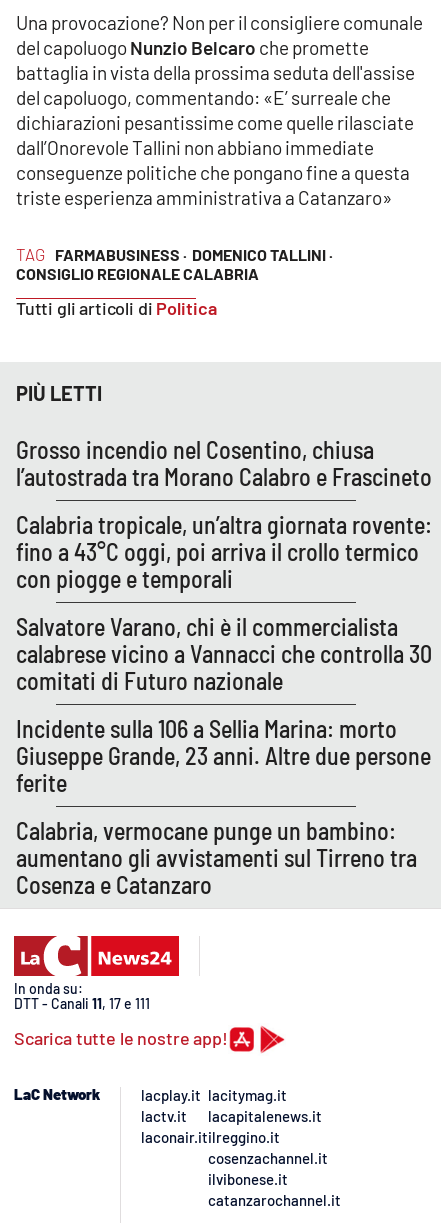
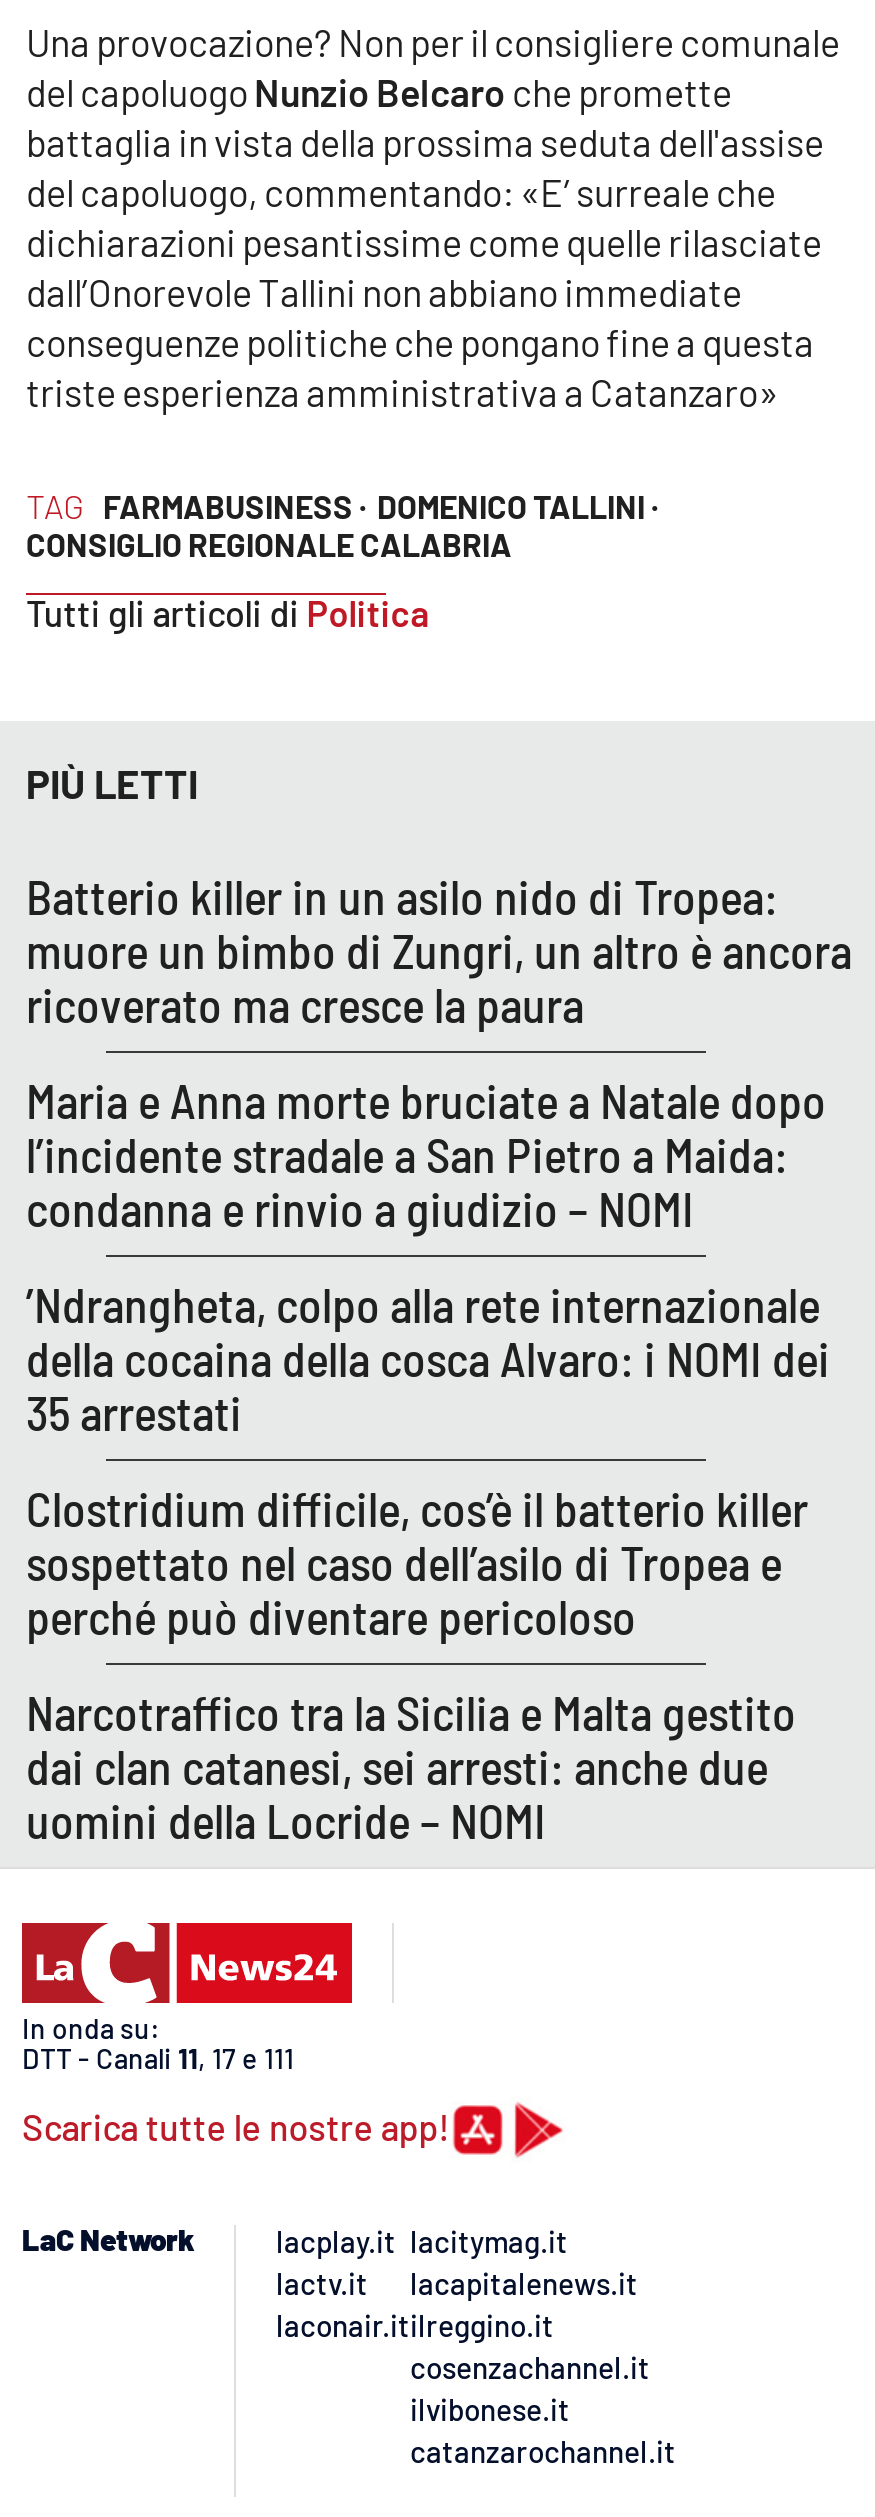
[16,435,432,491] Grosso incendio nel Cosentino, chiusa | l’autostrada tra Morano Calabro e Frascineto -> [26,867,852,1033] Batterio killer in un asilo nido di Tropea: | muore un bimbo di Zungri, un altro è ancora | ricoverato ma cresce la paura
[16,510,432,593] Calabria tropicale, un’altra giornata rovente: | fino a 43°C oggi, poi arriva il crollo termico | con piogge e temporali -> [26,1071,826,1237] Maria e Anna morte bruciate a Natale dopo | l’incidente stradale a San Pietro a Maida: | condanna e rinvio a giudizio – NOMI
[16,612,432,695] Salvatore Varano, chi è il commercialista | calabrese vicino a Vannacci che controlla 30 | comitati di Futuro nazionale -> [26,1275,830,1441] ’Ndrangheta, colpo alla rete internazionale | della cocaina della cosca Alvaro: i NOMI dei | 35 arrestati
[16,714,431,797] Incidente sulla 106 a Sellia Marina: morto | Giuseppe Grande, 23 anni. Altre due persone | ferite -> [26,1479,808,1645] Clostridium difficile, cos’è il batterio killer | sospettato nel caso dell’asilo di Tropea e | perché può diventare pericoloso
[16,816,417,899] Calabria, vermocane punge un bambino: | aumentano gli avvistamenti sul Tirreno tra | Cosenza e Catanzaro -> [26,1683,796,1849] Narcotraffico tra la Sicilia e Malta gestito | dai clan catanesi, sei arresti: anche due | uomini della Locride – NOMI

